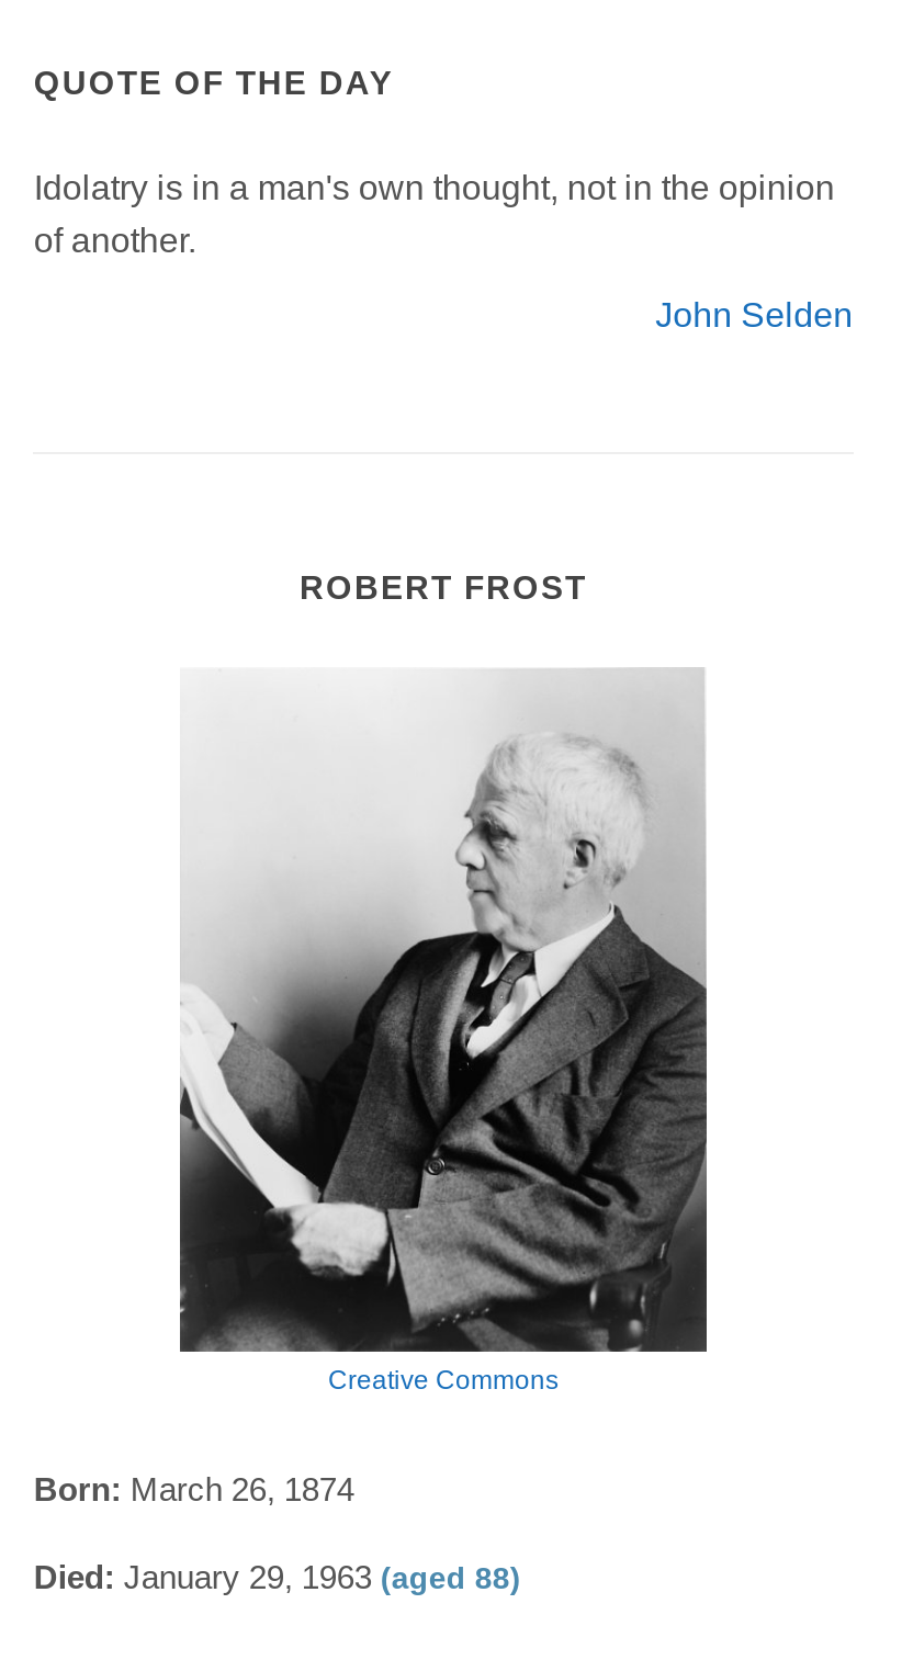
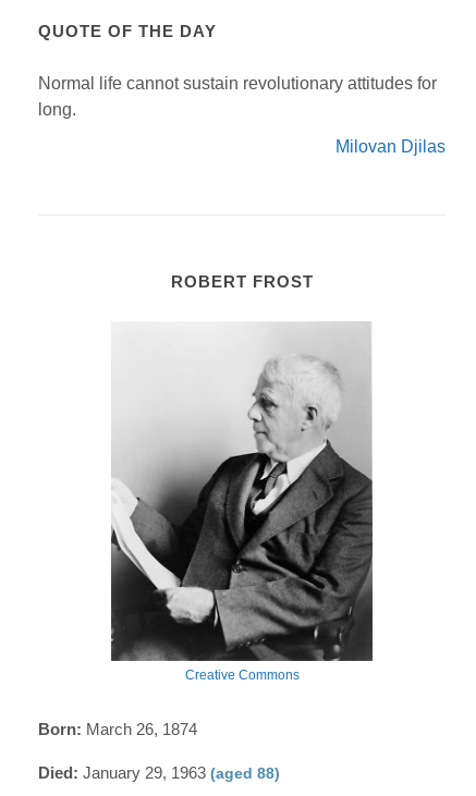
[34,168,835,258] Idolatry is in a man's own thought, not in the opinion | of another. -> [39,74,437,118] Normal life cannot sustain revolutionary attitudes for | long.
[655,295,853,333] John Selden -> [335,137,445,155] Milovan Djilas

